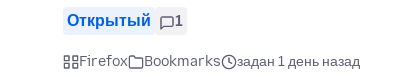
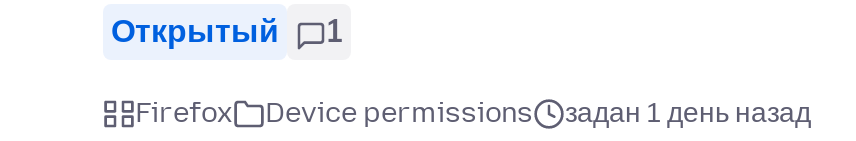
[144,53,221,70] Bookmarks -> [265,97,533,131] Device permissions

